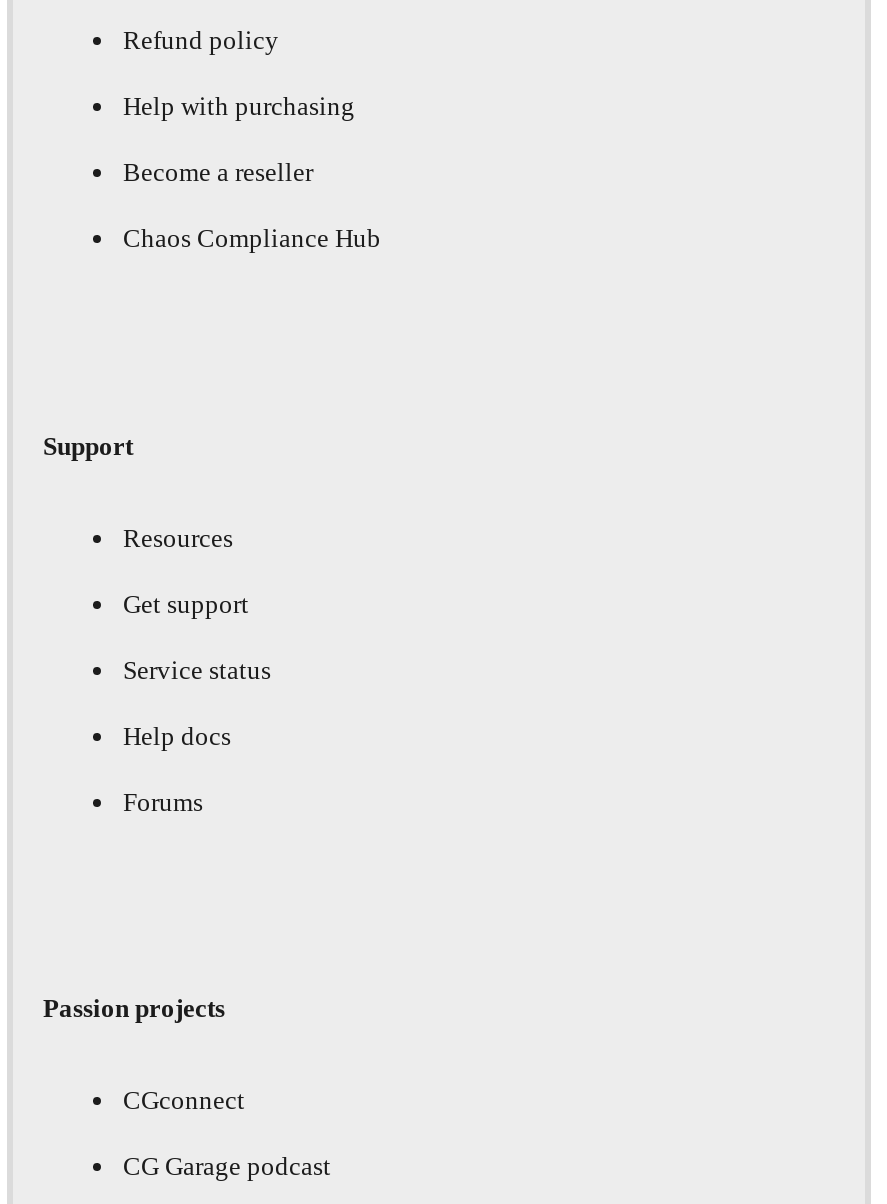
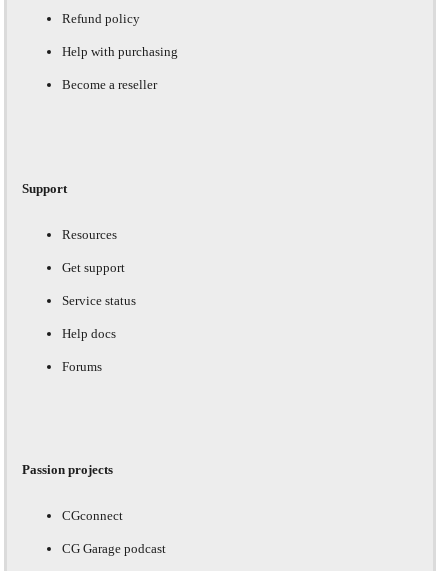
[123,224,381,254] Chaos Compliance Hub -> none

